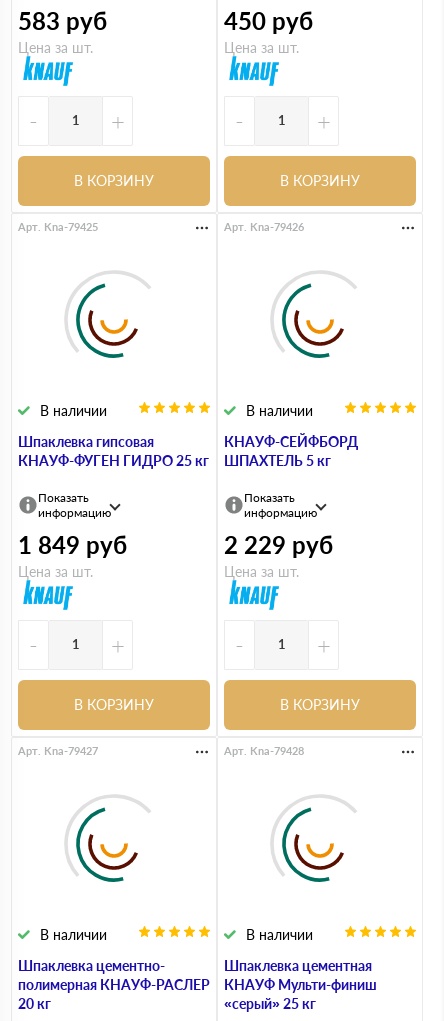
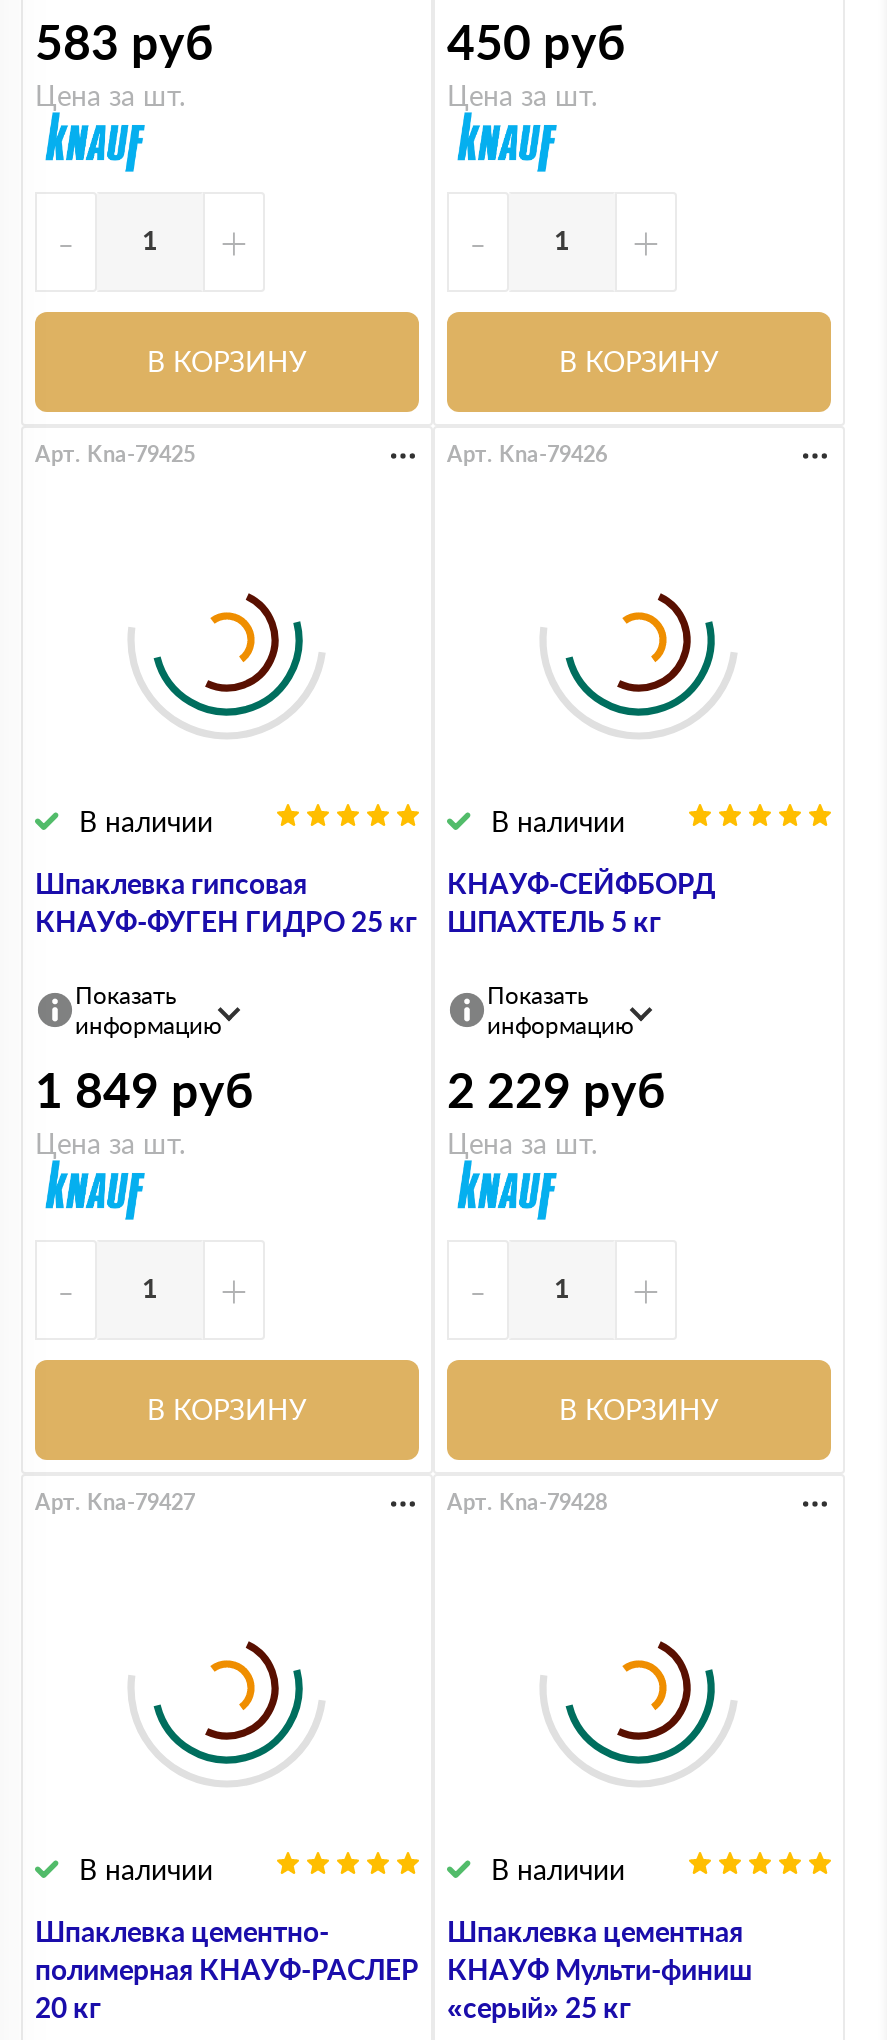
[66,271,152,356] [image] -> [151,568,323,738] [image]
[272,271,358,356] [image] -> [563,568,735,738] [image]
[66,795,152,880] [image] -> [151,1616,323,1786] [image]
[272,795,358,880] [image] -> [563,1616,735,1786] [image]

